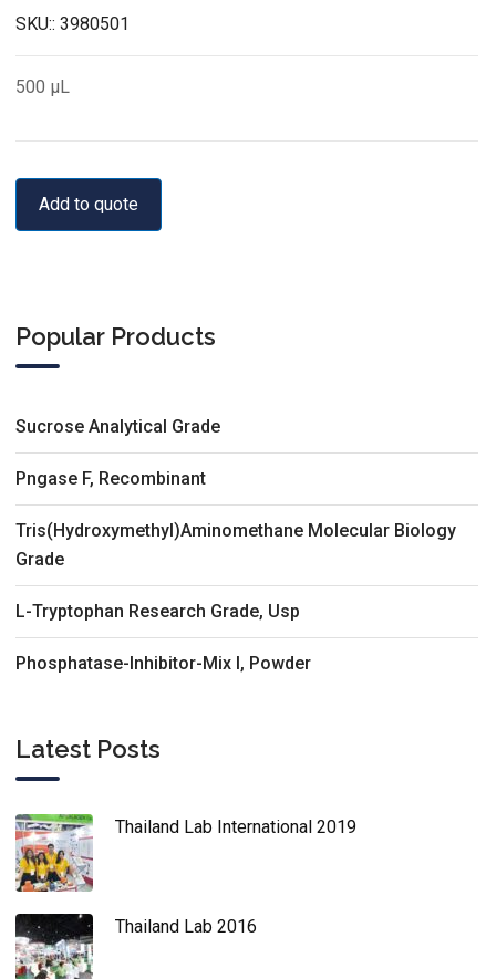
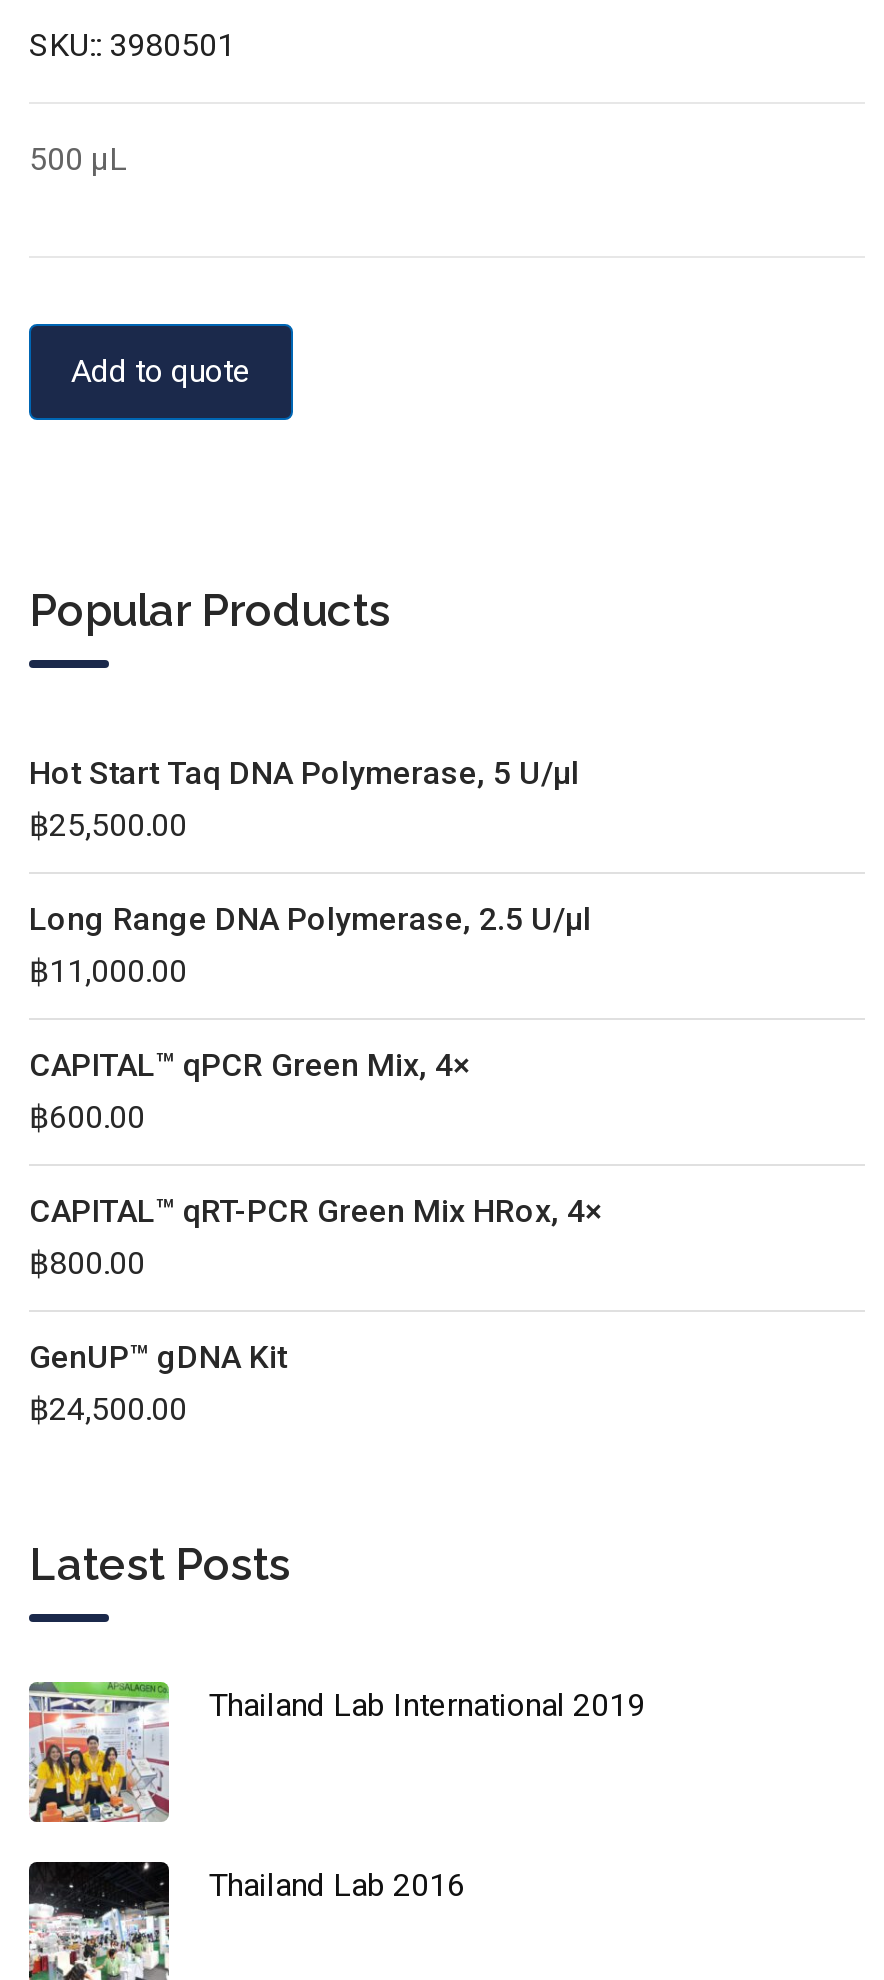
[15,415,220,437] Sucrose Analytical Grade -> [29,753,579,843] Hot Start Taq DNA Polymerase, 5 U/µl | ฿25,500.00
[15,467,206,489] Pngase F, Recombinant -> [29,899,591,989] Long Range DNA Polymerase, 2.5 U/µl | ฿11,000.00
[15,519,456,569] Tris(Hydroxymethyl)Aminomethane Molecular Biology | Grade -> [29,1045,471,1135] CAPITAL™ qPCR Green Mix, 4× | ฿600.00
[15,600,300,621] L-Tryptophan Research Grade, Usp -> [29,1191,603,1281] CAPITAL™ qRT-PCR Green Mix HRox, 4× | ฿800.00
[15,652,311,673] Phosphatase-Inhibitor-Mix I, Powder -> [29,1337,287,1427] GenUP™ gDNA Kit | ฿24,500.00

